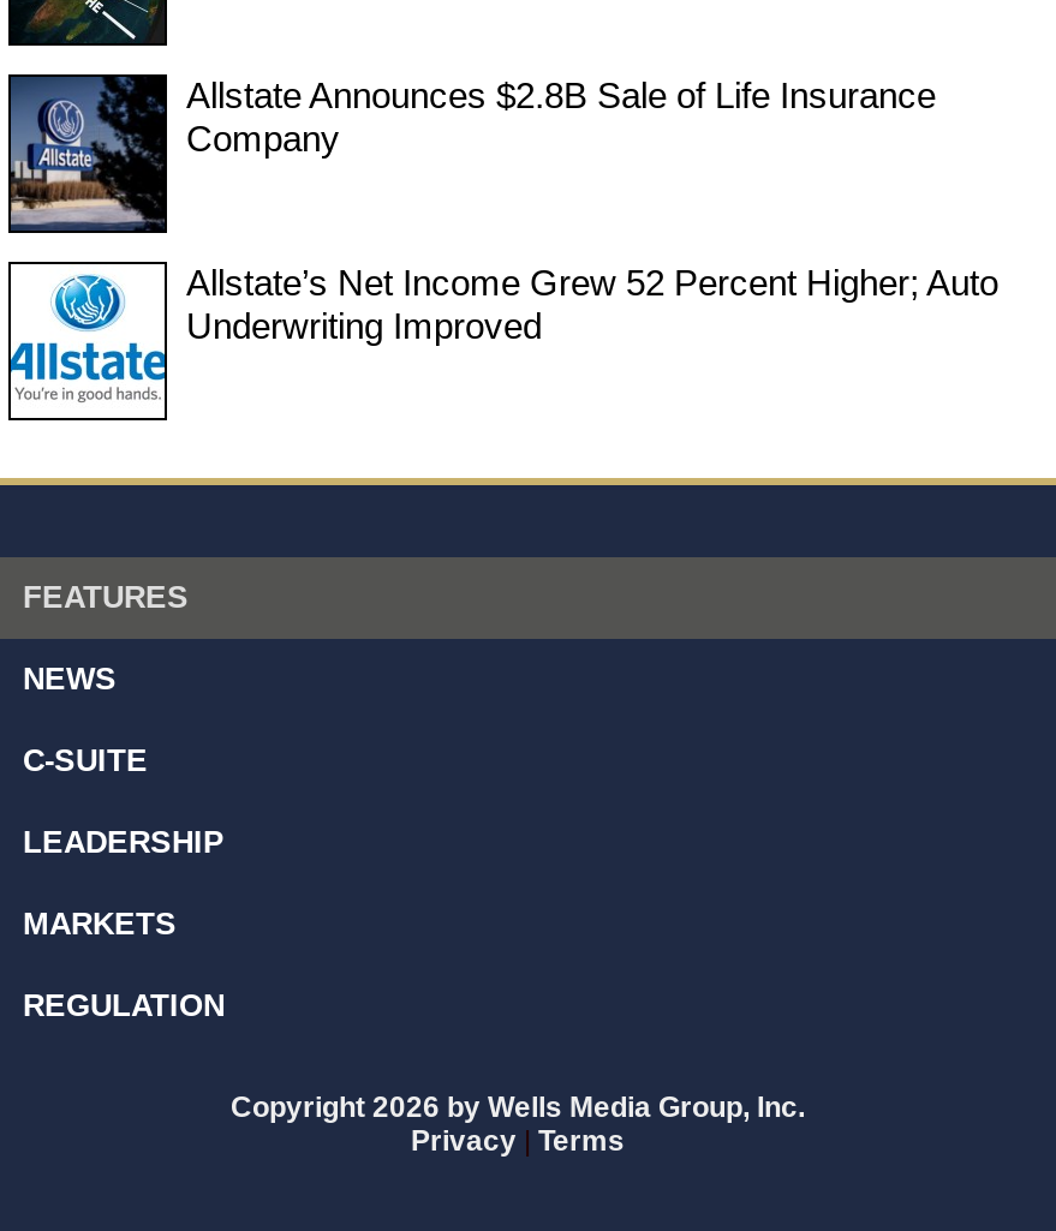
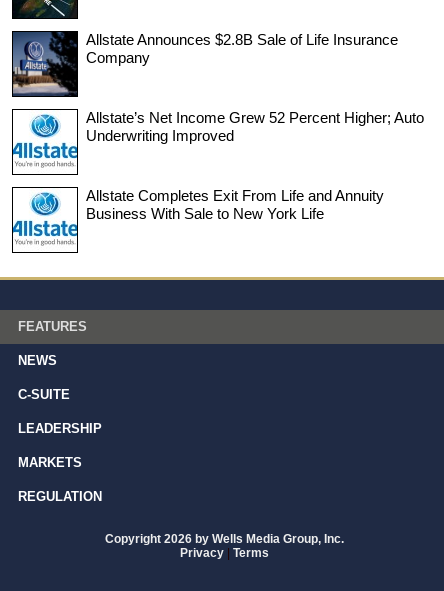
none -> [86,187,384,222] Allstate Completes Exit From Life and Annuity | Business With Sale to New York Life

